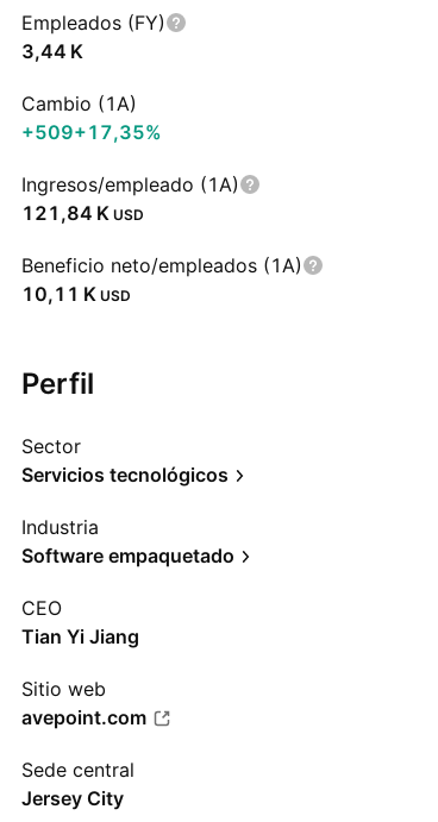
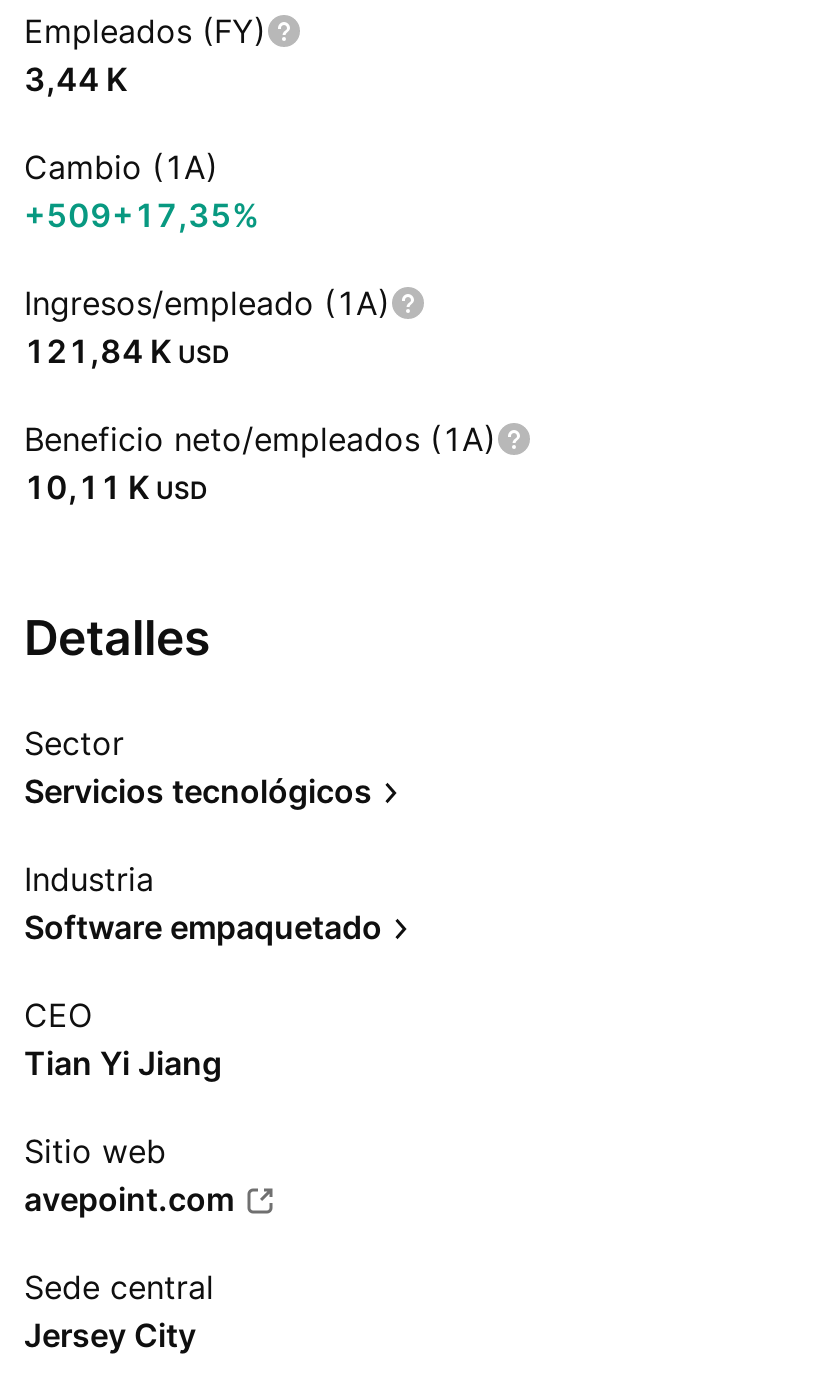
[21,366,94,401] Perfil -> [24,609,210,667] Detalles

